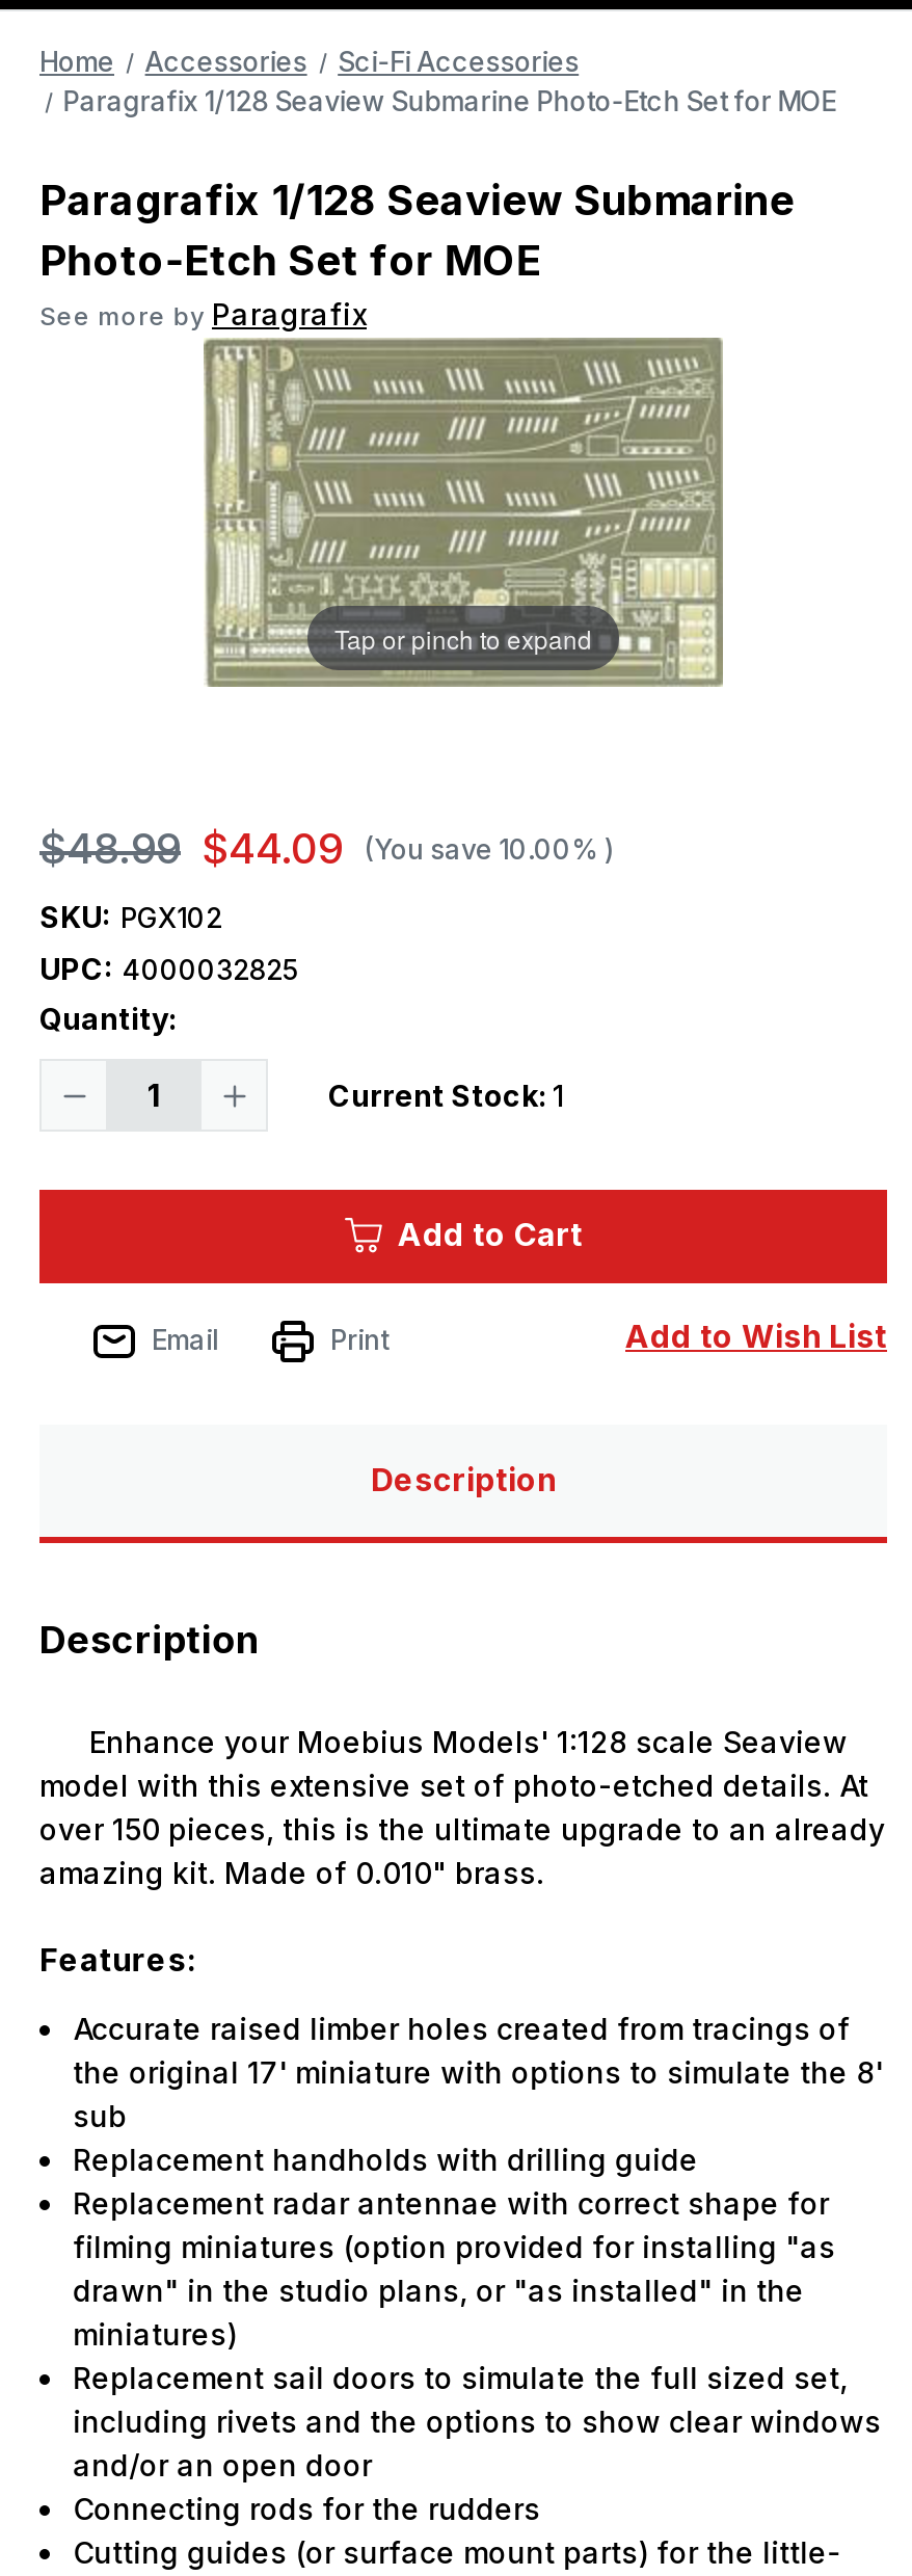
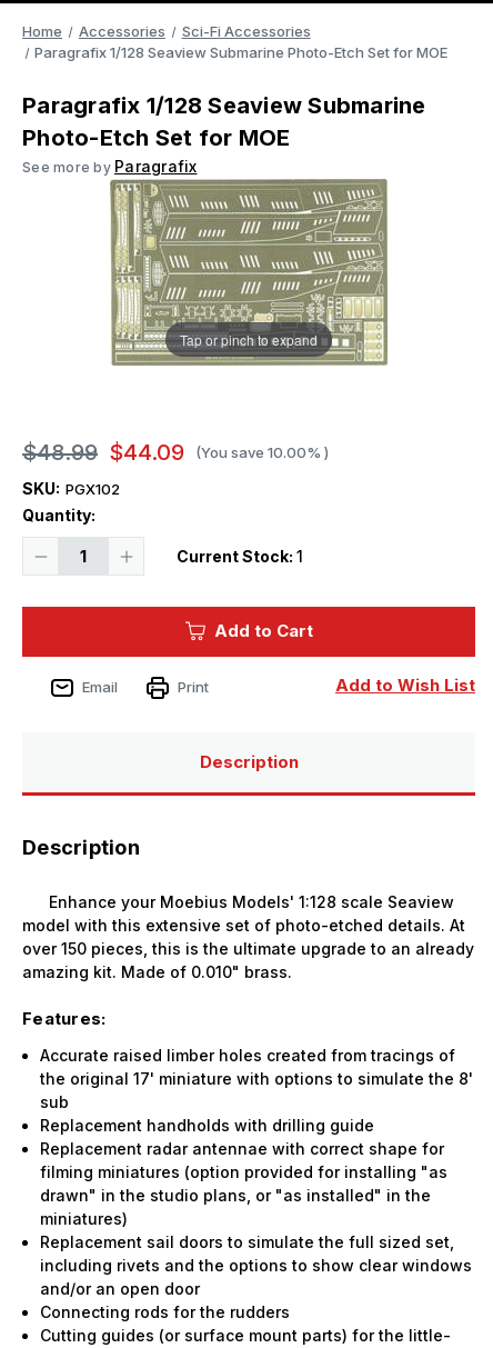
[39,951,299,986] UPC: 4000032825 -> none

